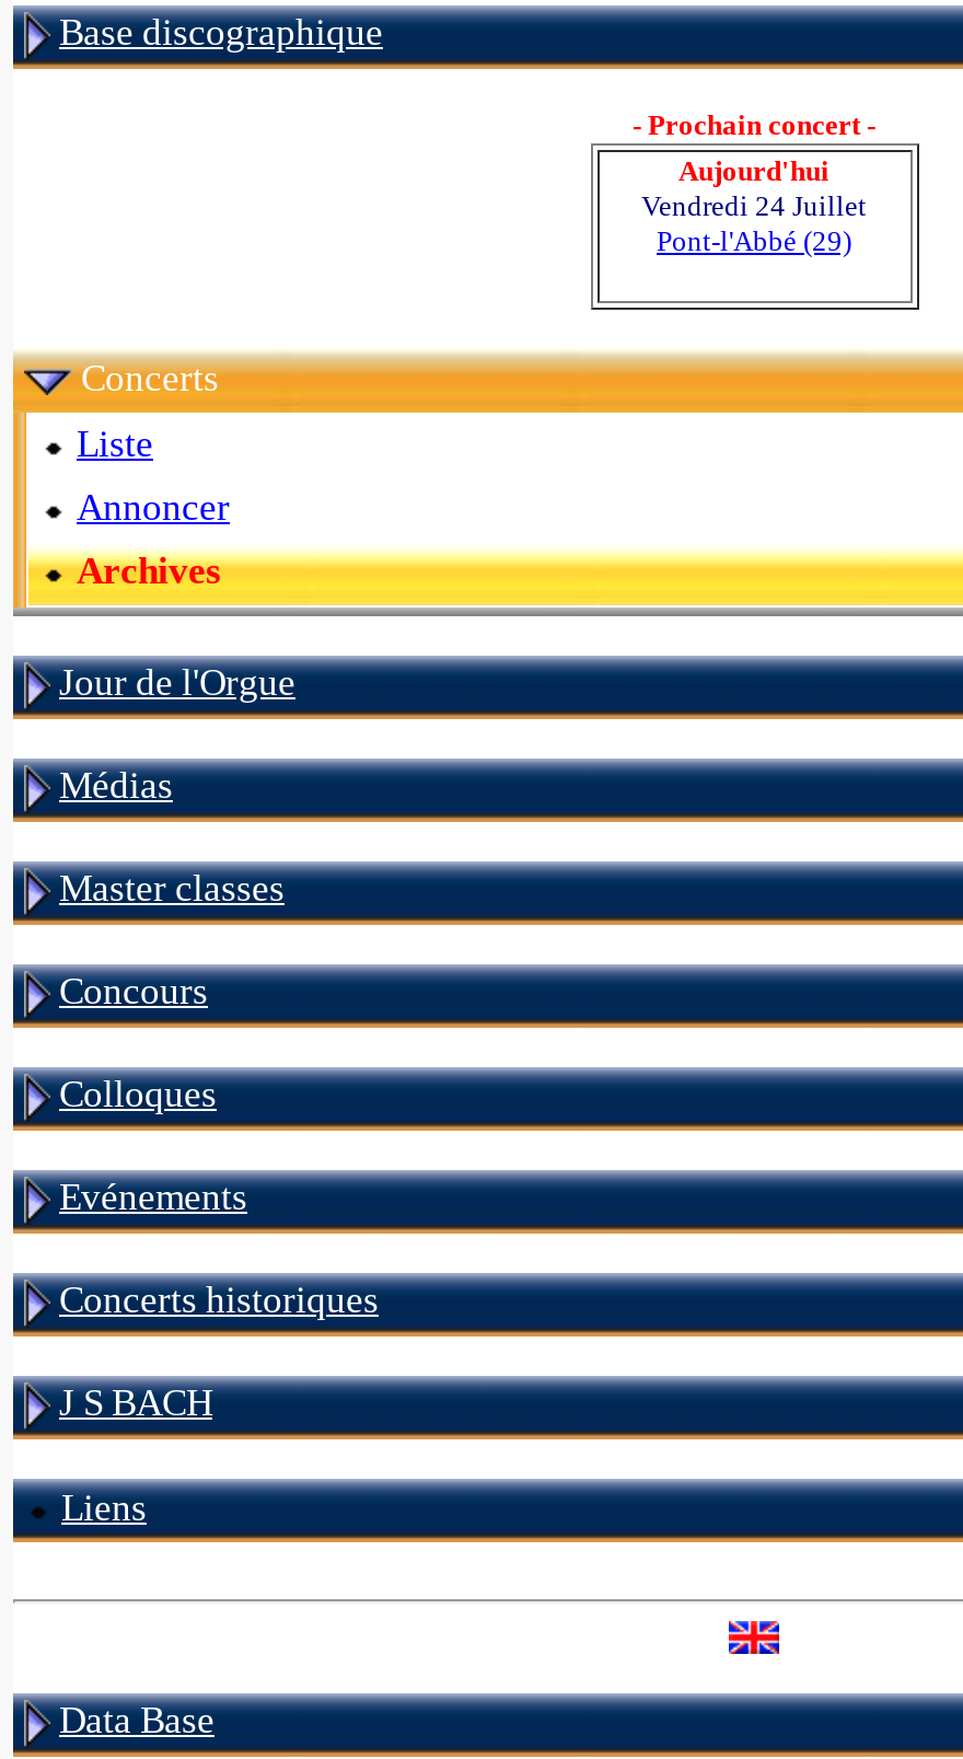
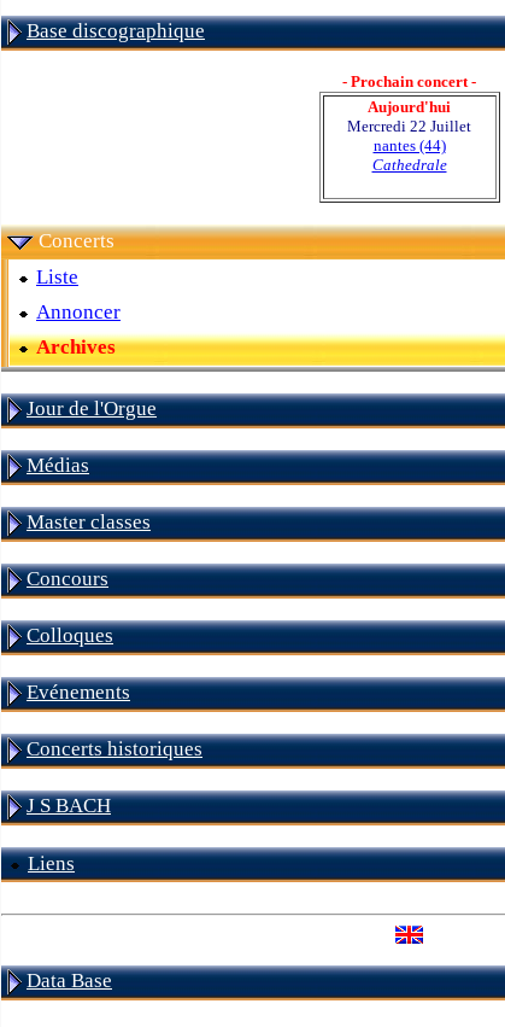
[641,189,867,257] Vendredi 24 Juillet | Pont-l'Abbé (29) -> [347,117,471,174] Mercredi 22 Juillet | nantes (44) | Cathedrale

